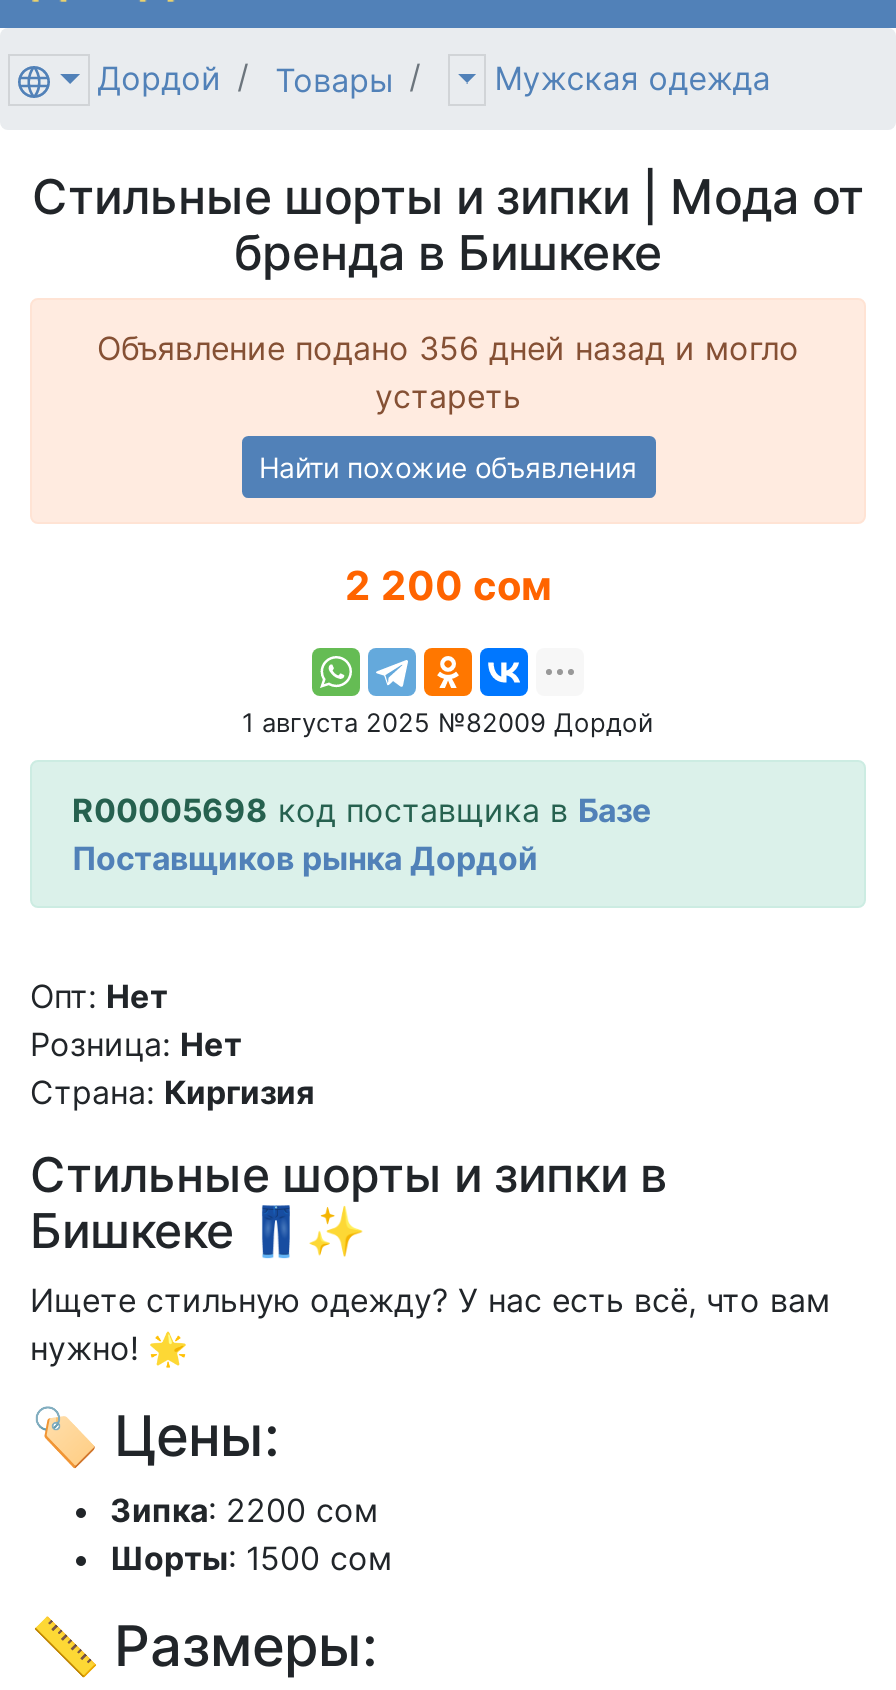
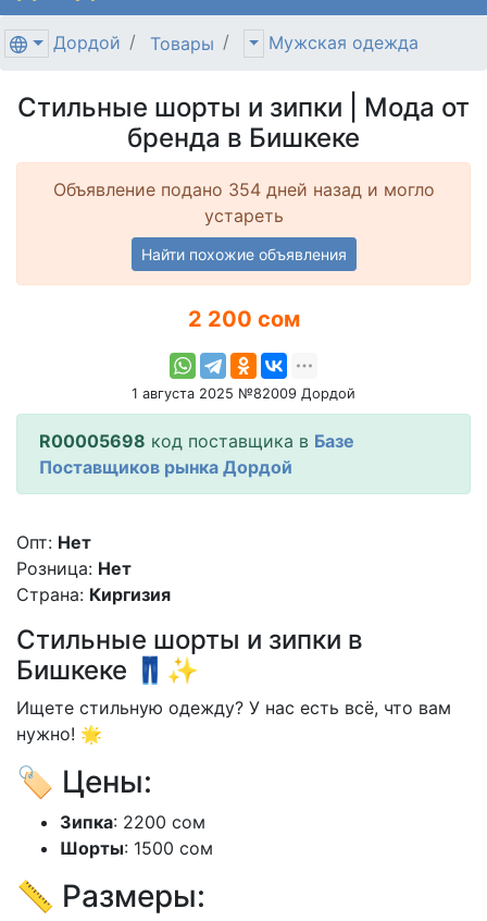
[97,327,799,367] Объявление подано 356 дней назад и могло -> [53,178,434,200] Объявление подано 354 дней назад и могло

